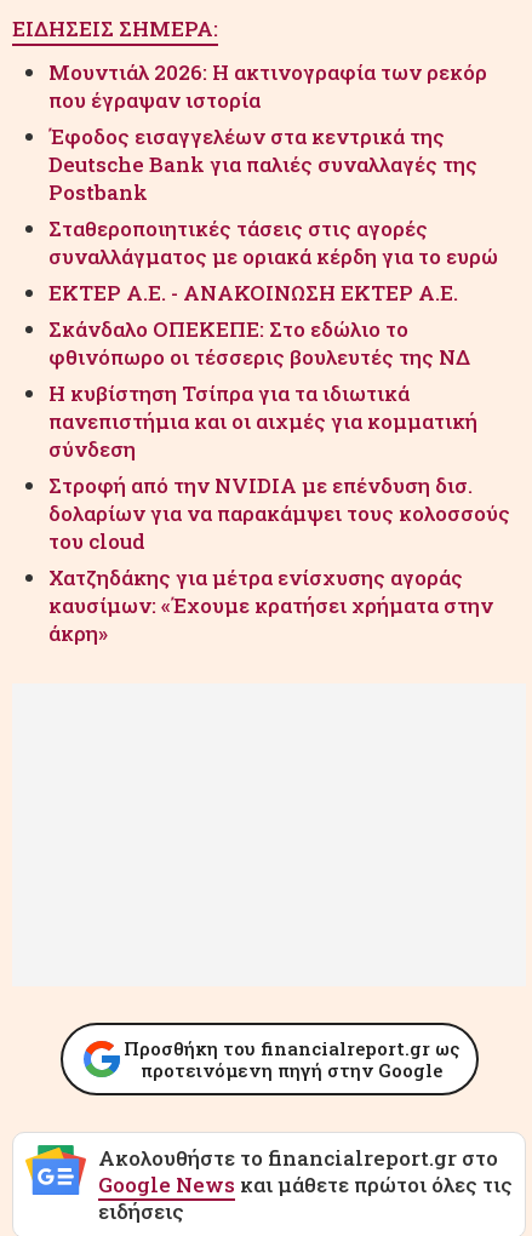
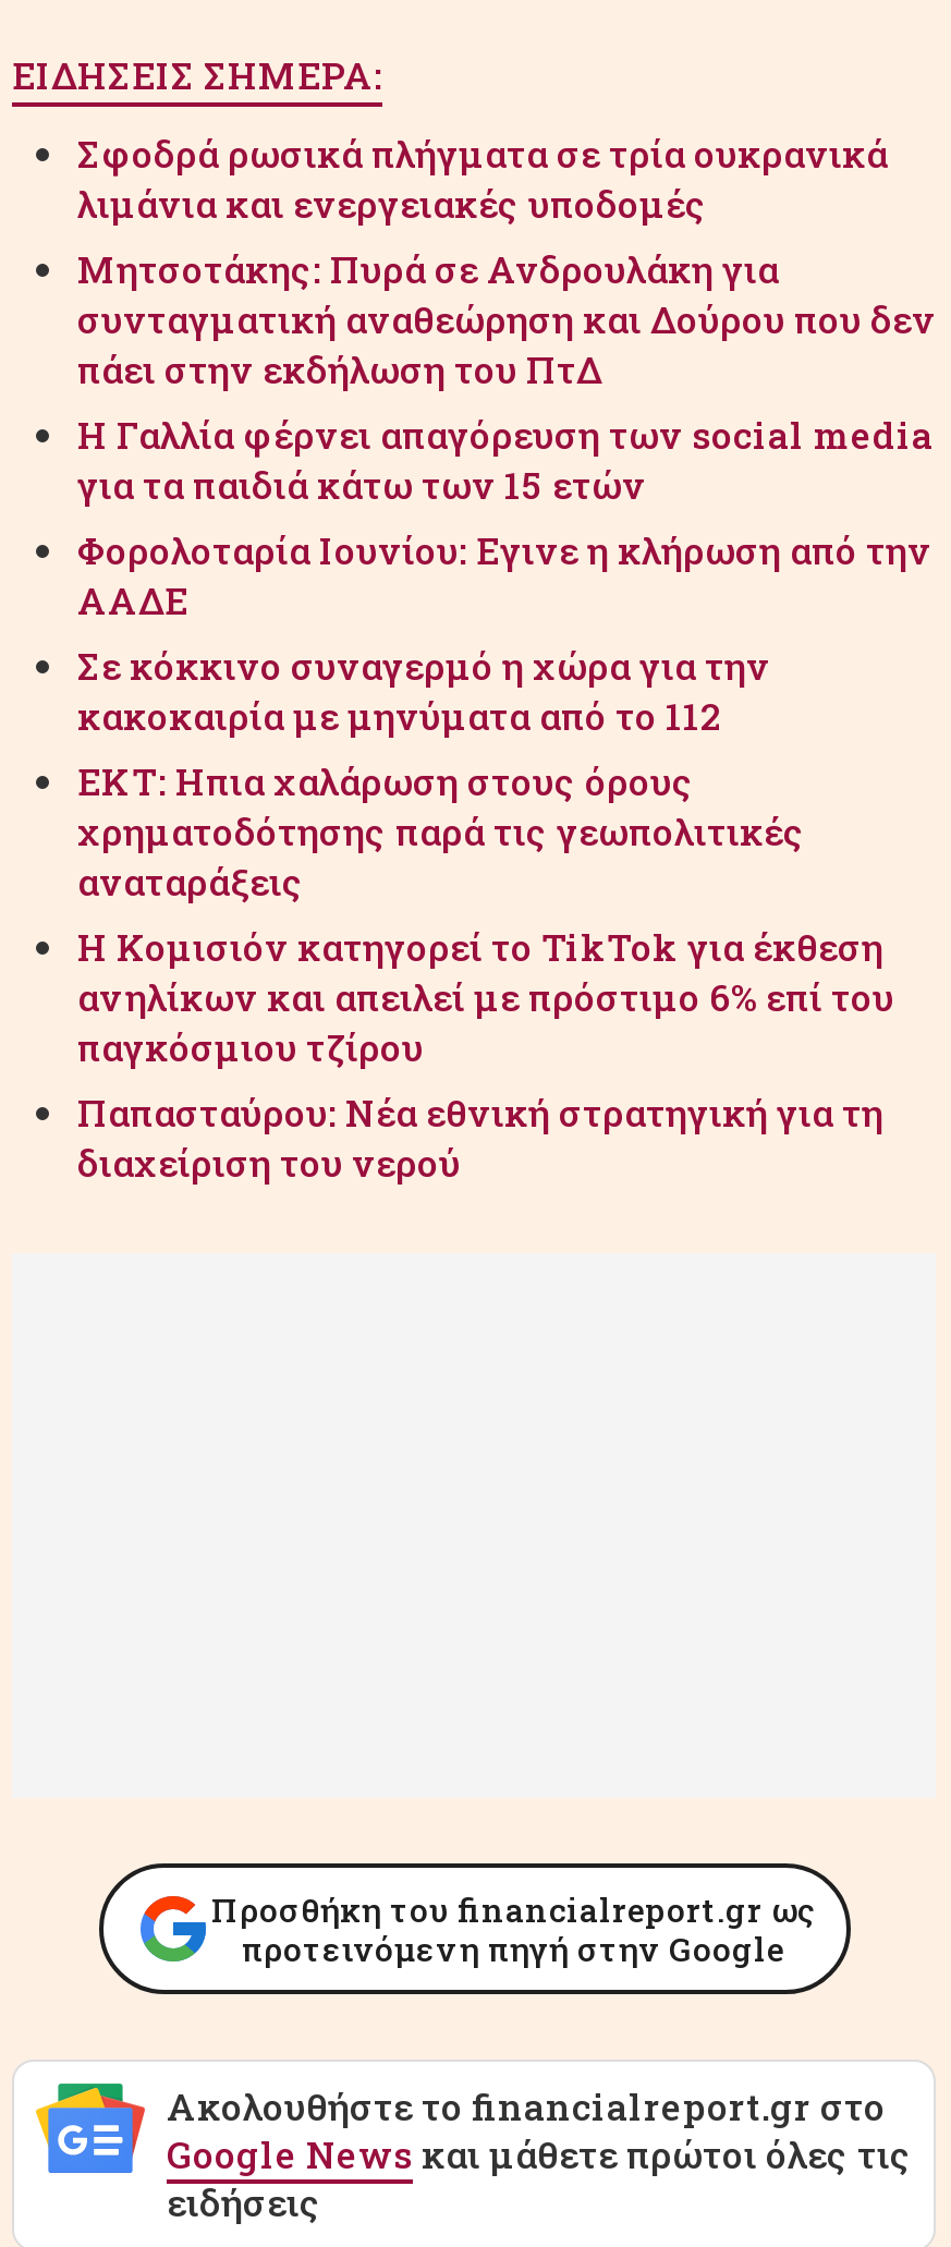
[48,59,510,647] Μουντιάλ 2026: Η ακτινογραφία των ρεκόρ | που έγραψαν ιστορία | Έφοδος εισαγγελέων στα κεντρικά της | Deutsche Bank για παλιές συναλλαγές της | Postbank | Σταθεροποιητικές τάσεις στις αγορές | συναλλάγματος με οριακά κέρδη για το ευρώ | ΕΚΤΕΡ Α.Ε. - ΑΝΑΚΟΙΝΩΣΗ ΕΚΤΕΡ Α.Ε. | Σκάνδαλο ΟΠΕΚΕΠΕ: Στο εδώλιο το | φθινόπωρο οι τέσσερις βουλευτές της ΝΔ | Η κυβίστηση Τσίπρα για τα ιδιωτικά | πανεπιστήμια και οι αιχμές για κομματική | σύνδεση | Στροφή από την NVIDIA με επένδυση δισ. | δολαρίων για να παρακάμψει τους κολοσσούς | του cloud | Χατζηδάκης για μέτρα ενίσχυσης αγοράς | καυσίμων: «Έχουμε κρατήσει χρήματα στην | άκρη» -> [77,129,936,1188] Σφοδρά ρωσικά πλήγματα σε τρία ουκρανικά | λιμάνια και ενεργειακές υποδομές | Μητσοτάκης: Πυρά σε Ανδρουλάκη για | συνταγματική αναθεώρηση και Δούρου που δεν | πάει στην εκδήλωση του ΠτΔ | Η Γαλλία φέρνει απαγόρευση των social media | για τα παιδιά κάτω των 15 ετών | Φορολοταρία Ιουνίου: Εγινε η κλήρωση από την | ΑΑΔΕ | Σε κόκκινο συναγερμό η χώρα για την | κακοκαιρία με μηνύματα από το 112 | ΕΚΤ: Ηπια χαλάρωση στους όρους | χρηματοδότησης παρά τις γεωπολιτικές | αναταράξεις | Η Κομισιόν κατηγορεί το TikTok για έκθεση | ανηλίκων και απειλεί με πρόστιμο 6% επί του | παγκόσμιου τζίρου | Παπασταύρου: Νέα εθνική στρατηγική για τη | διαχείριση του νερού

